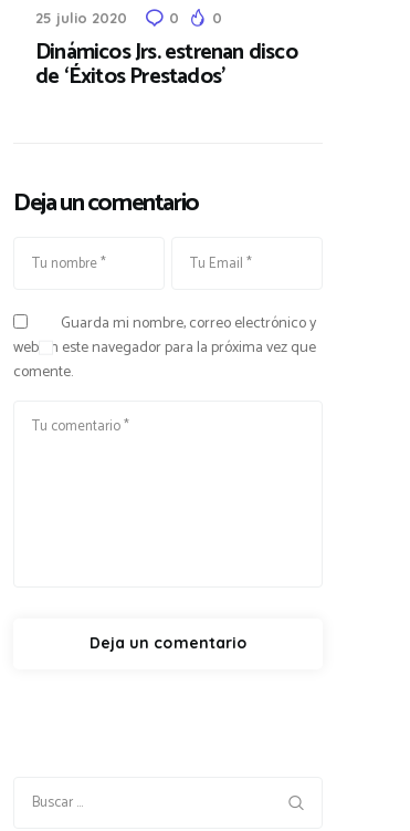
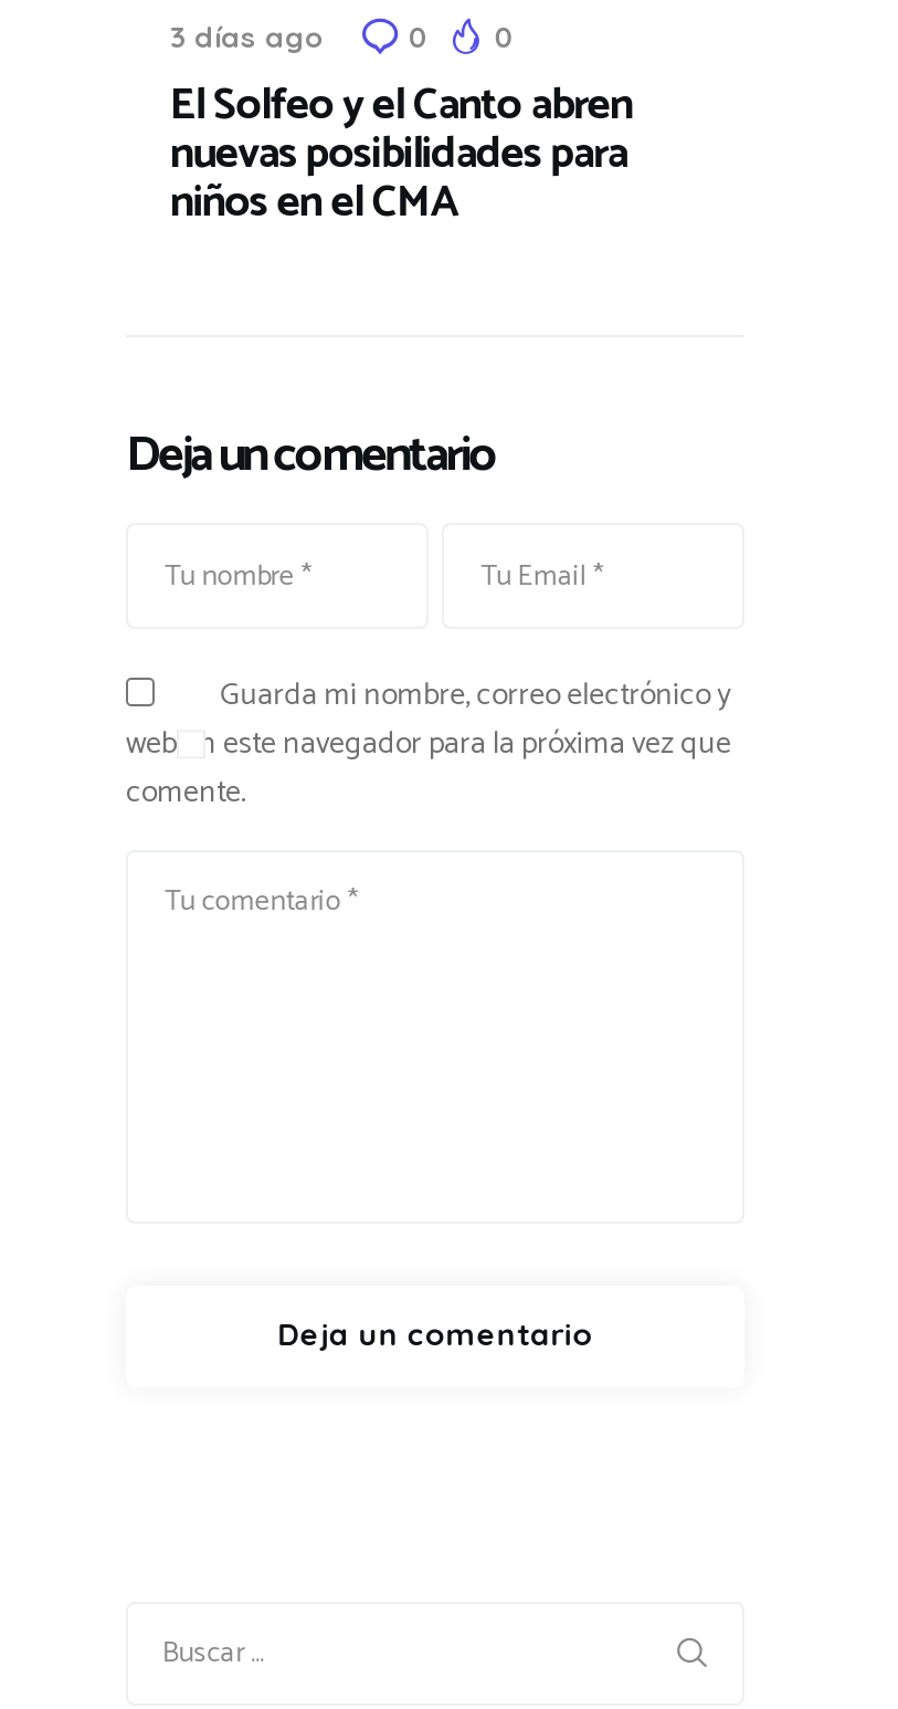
[35,9,127,27] 25 julio 2020 -> [170,20,325,55] 3 días ago
[35,35,297,96] Dinámicos Jrs. estrenan disco | de ‘Éxitos Prestados’ -> [170,71,632,241] El Solfeo y el Canto abren | nuevas posibilidades para | niños en el CMA

